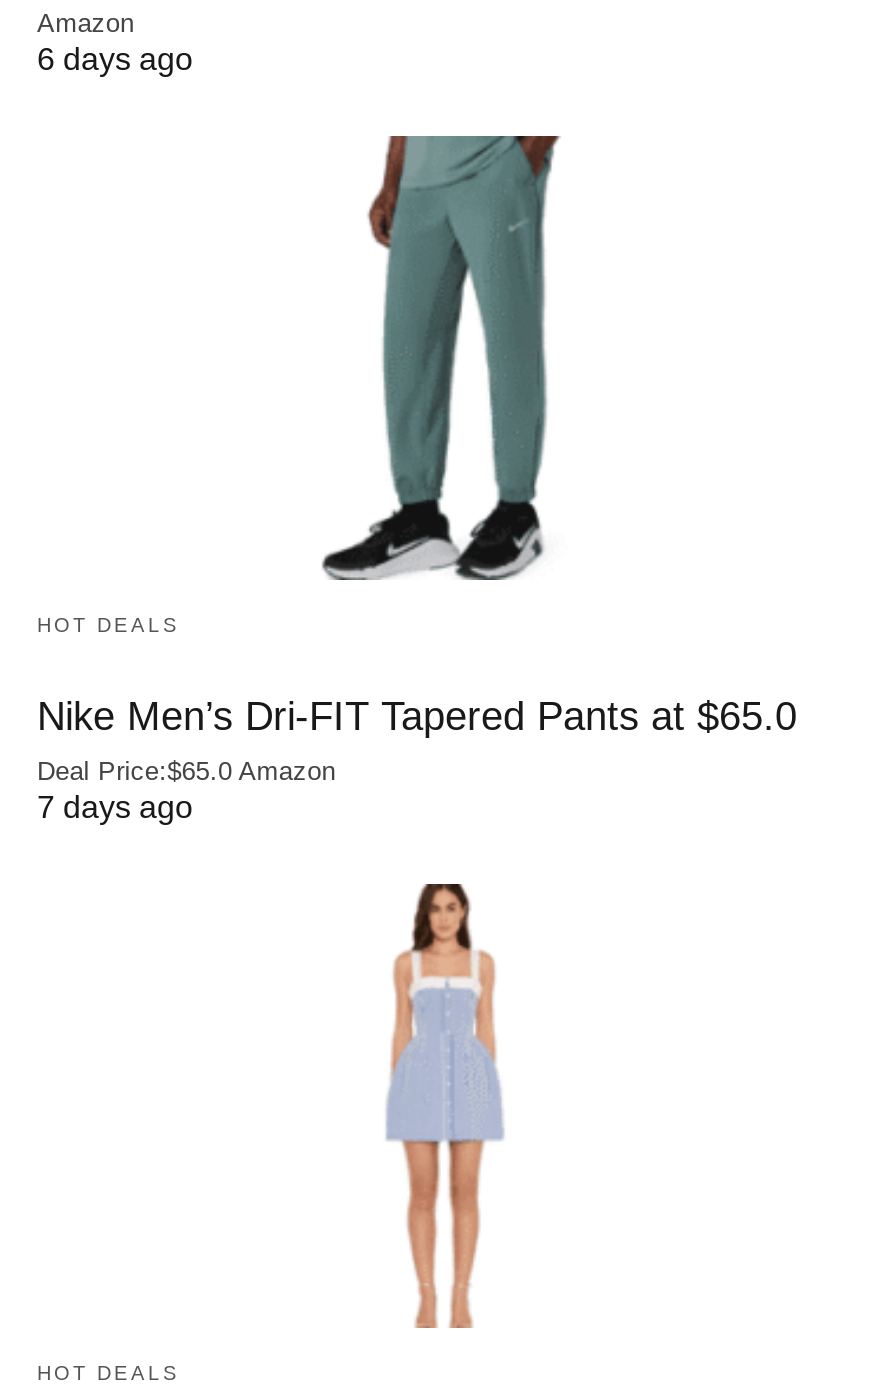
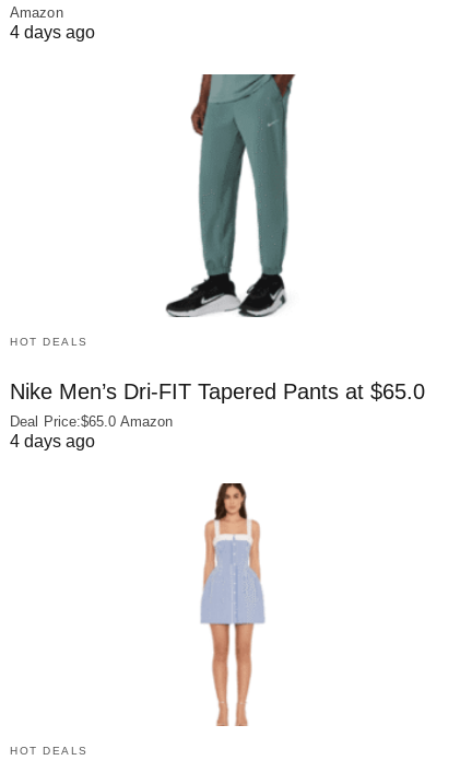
[37,42,193,76] 6 days ago -> [10,23,95,42] 4 days ago
[37,790,193,824] 7 days ago -> [10,432,95,450] 4 days ago

